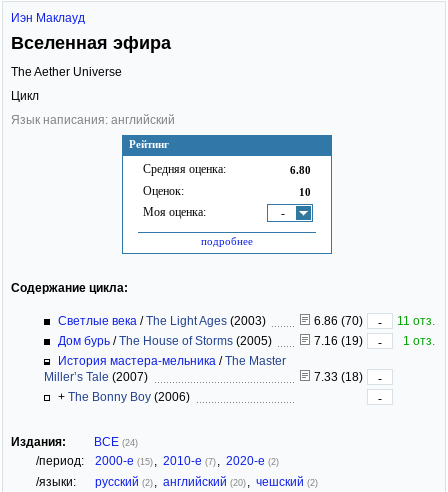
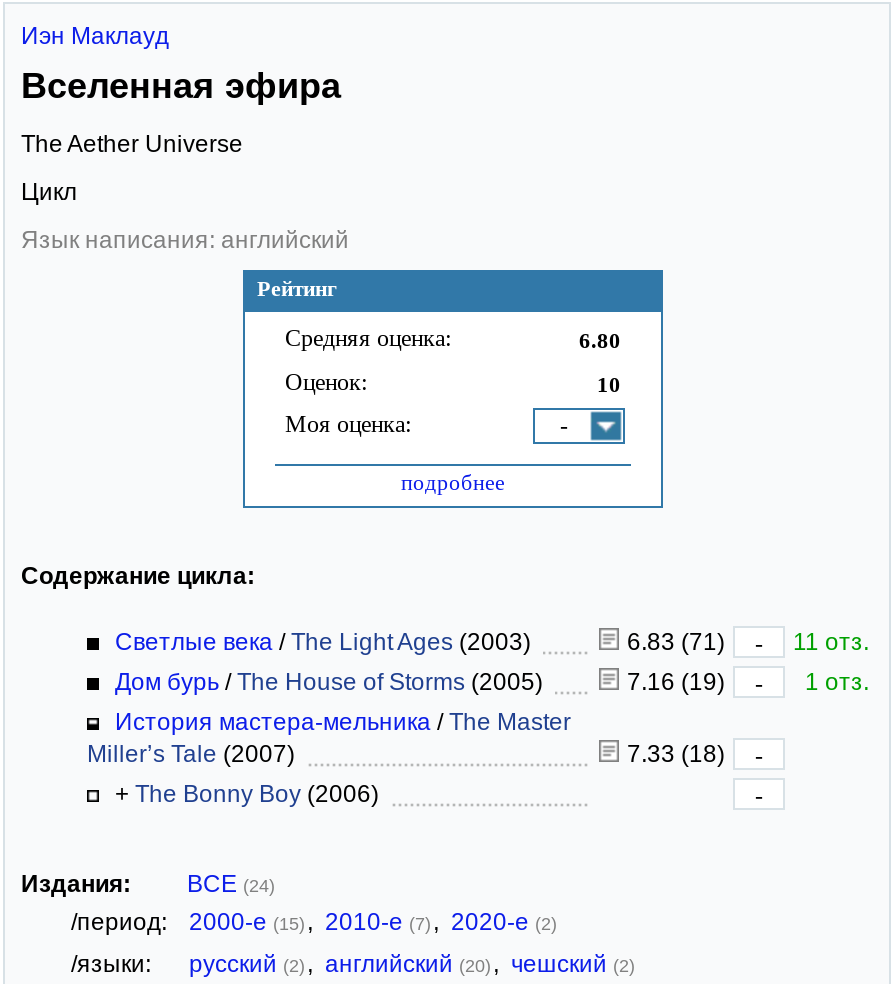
[314,313,363,327] 6.86 (70) -> [627,627,725,655] 6.83 (71)

